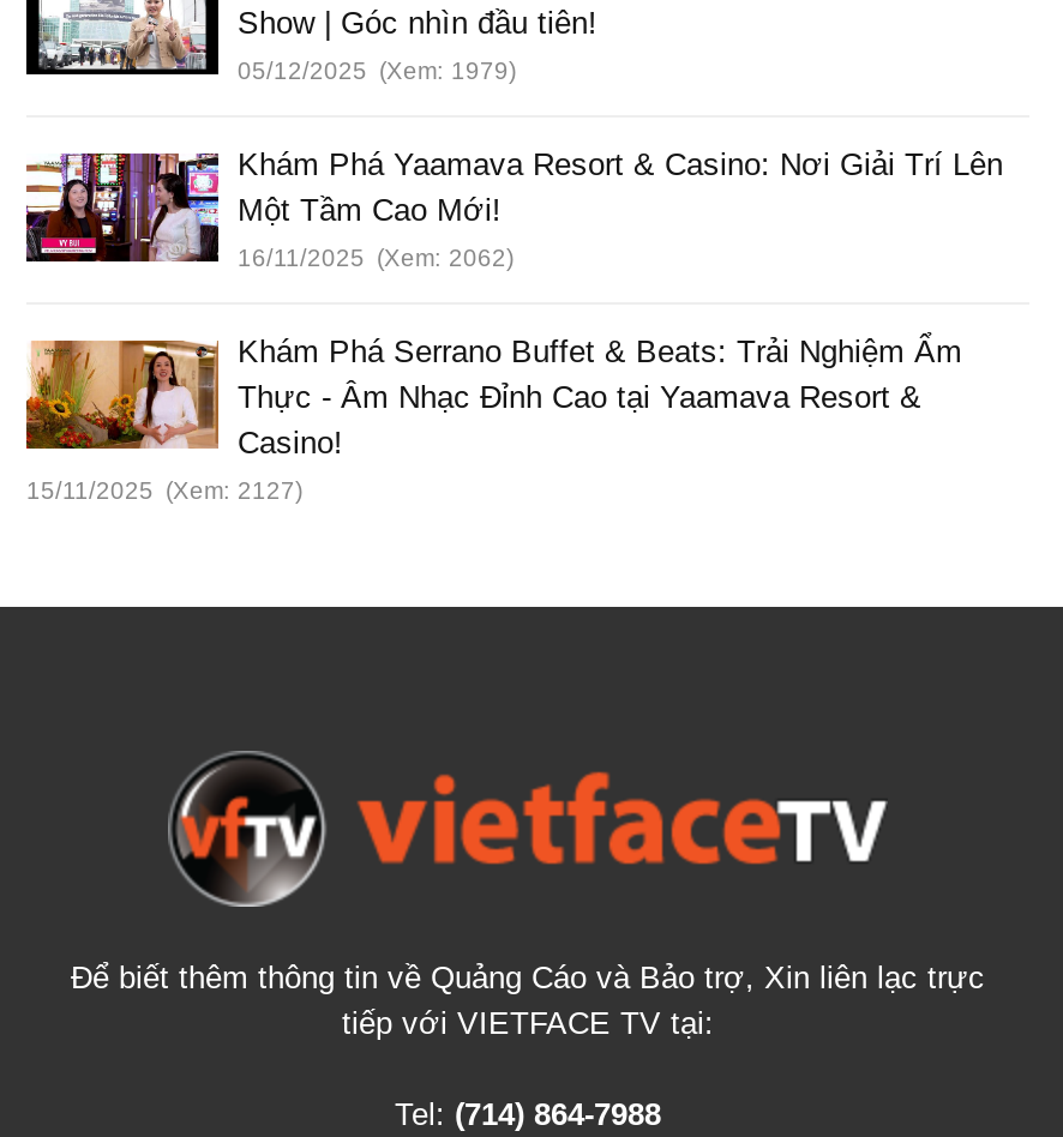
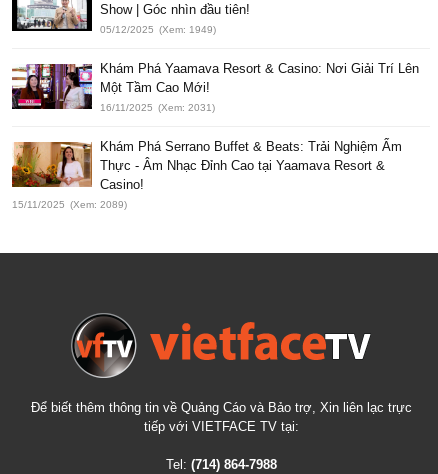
[238,57,516,83] 05/12/2025 (Xem: 1979) -> [100,24,216,35] 05/12/2025 (Xem: 1949)
[238,244,514,271] 16/11/2025 (Xem: 2062) -> [100,102,215,113] 16/11/2025 (Xem: 2031)
[26,477,302,503] 15/11/2025 (Xem: 2127) -> [12,199,127,210] 15/11/2025 (Xem: 2089)

